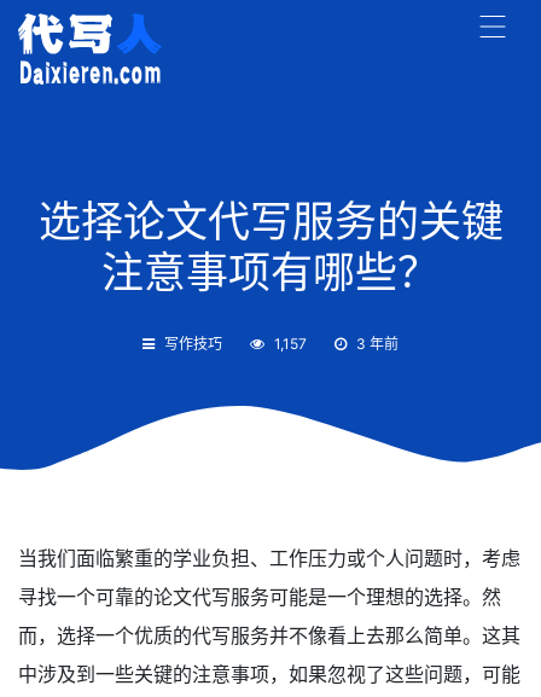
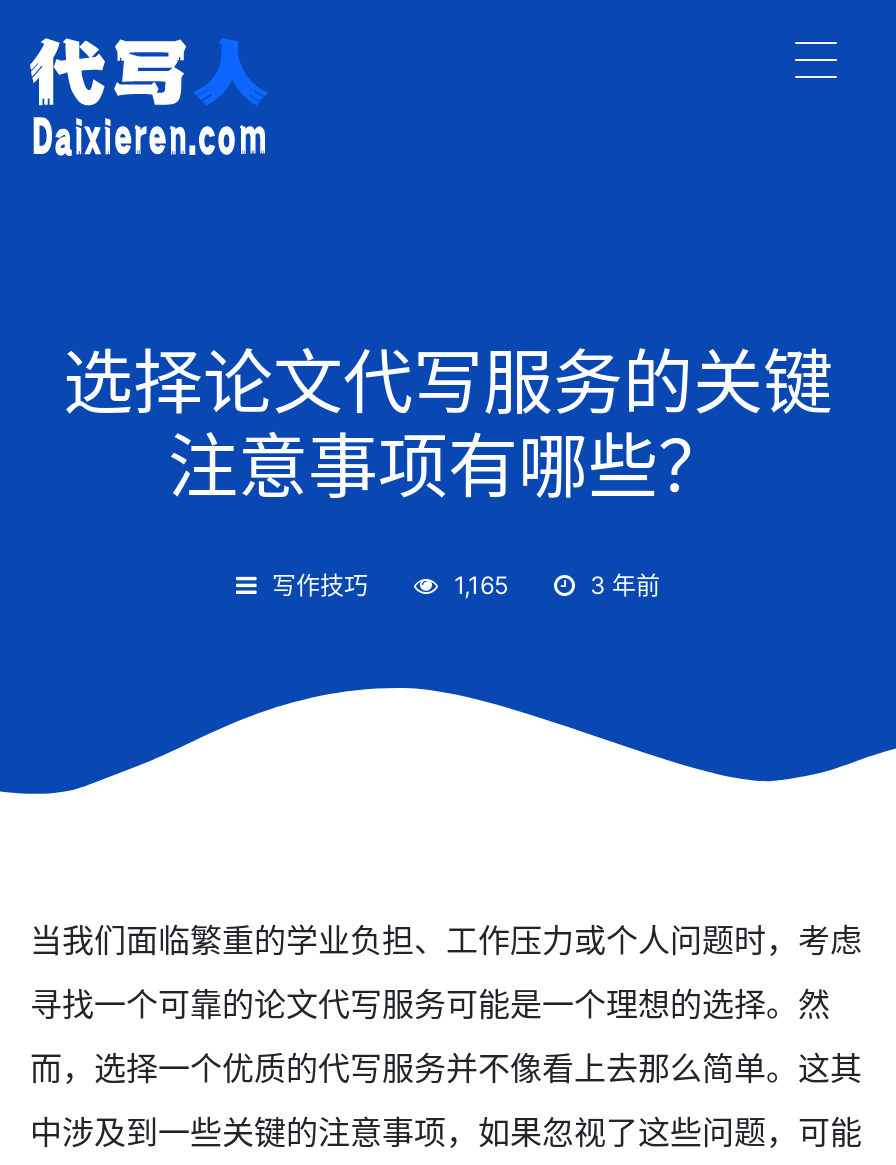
[274,335,307,353] 1,157 -> [454,570,508,600] 1,165

